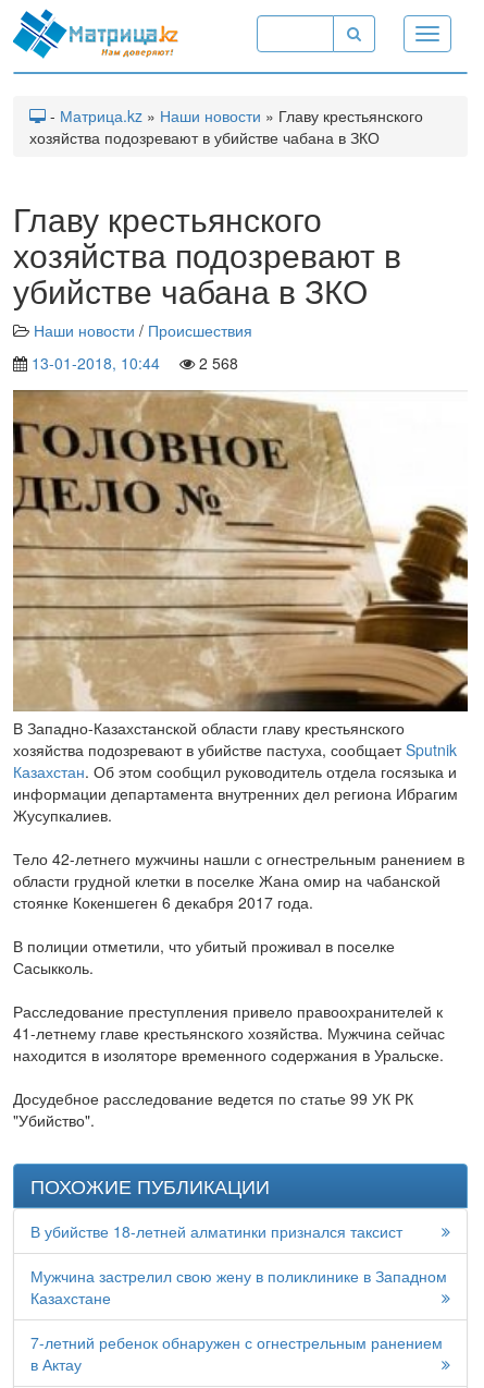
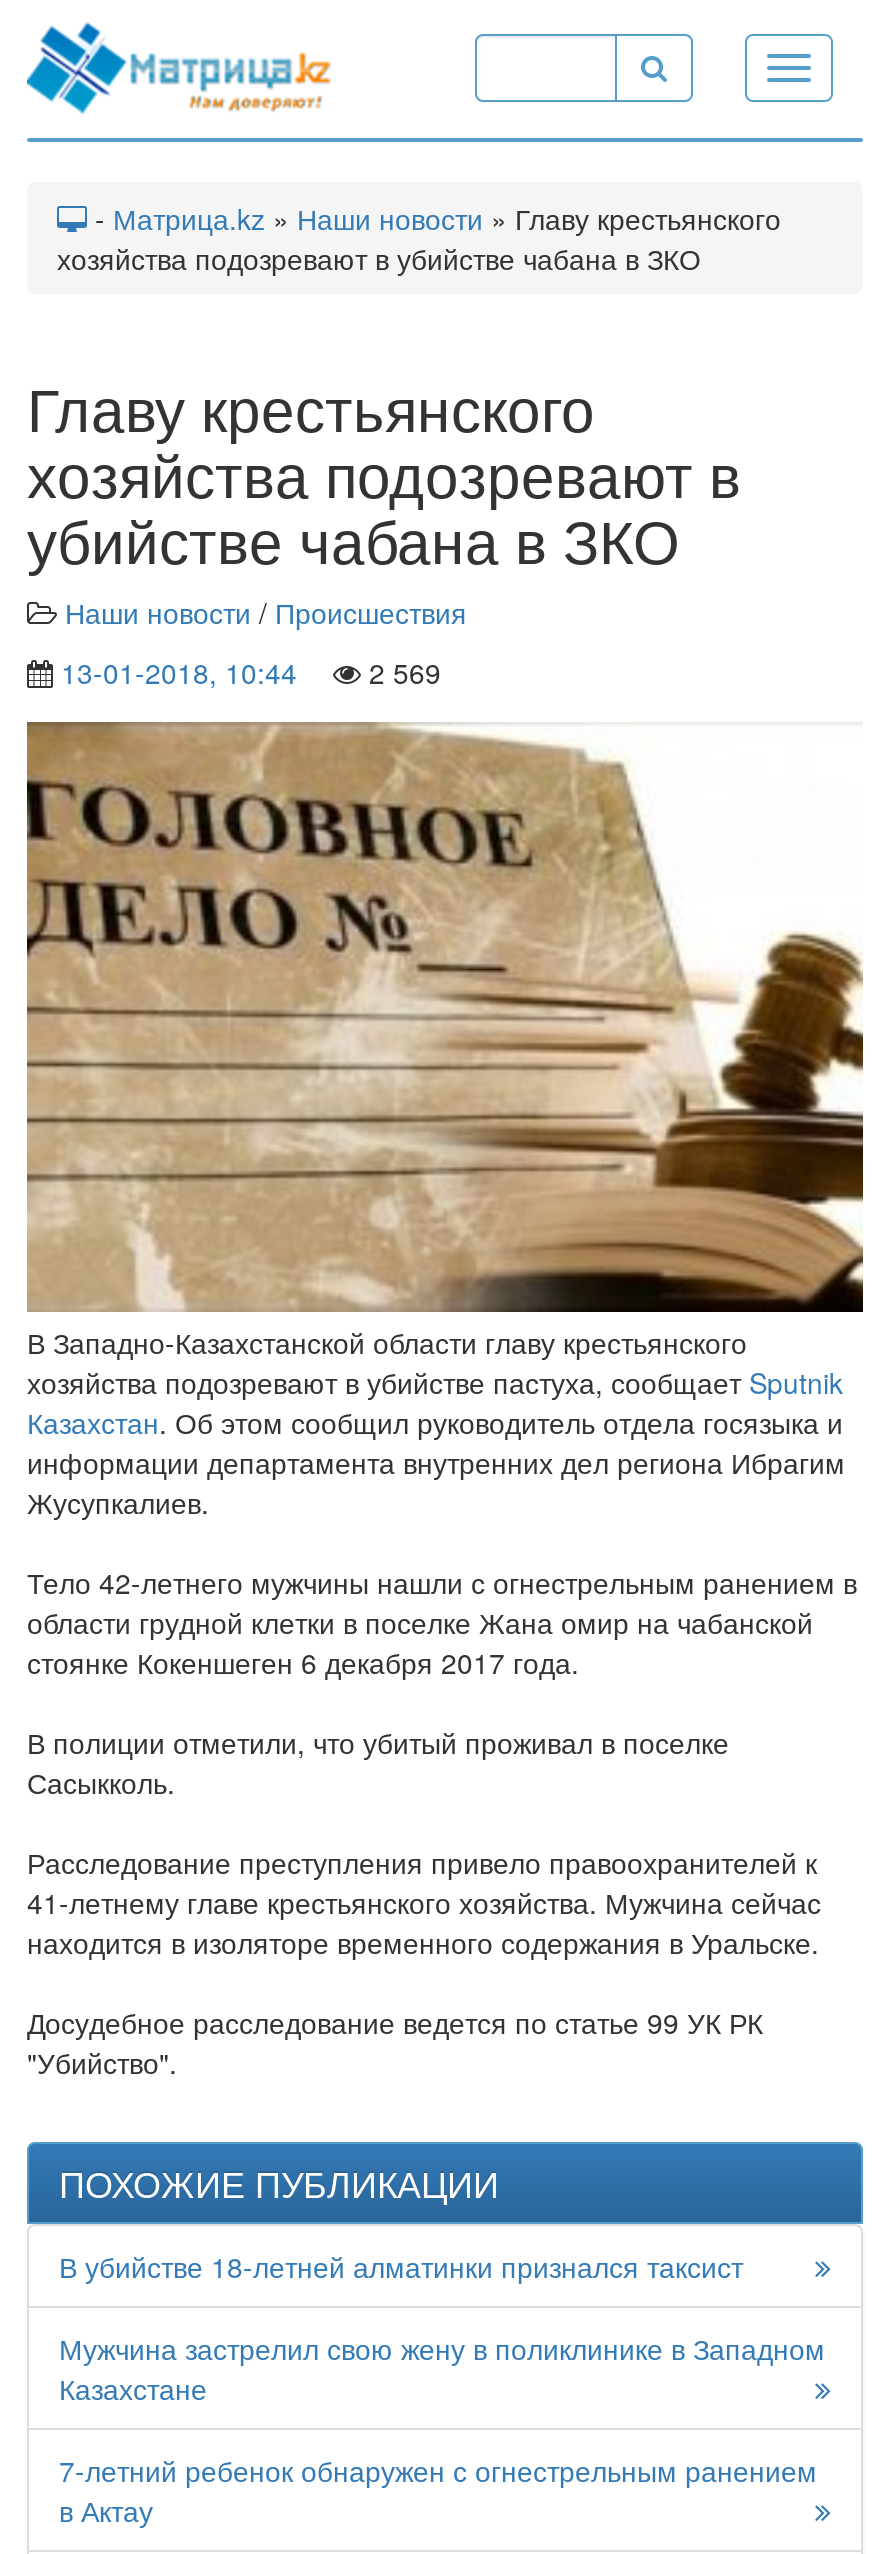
[32,352,253,374] 13-01-2018, 10:44 2 568 -> [61,652,469,692] 13-01-2018, 10:44 2 569

